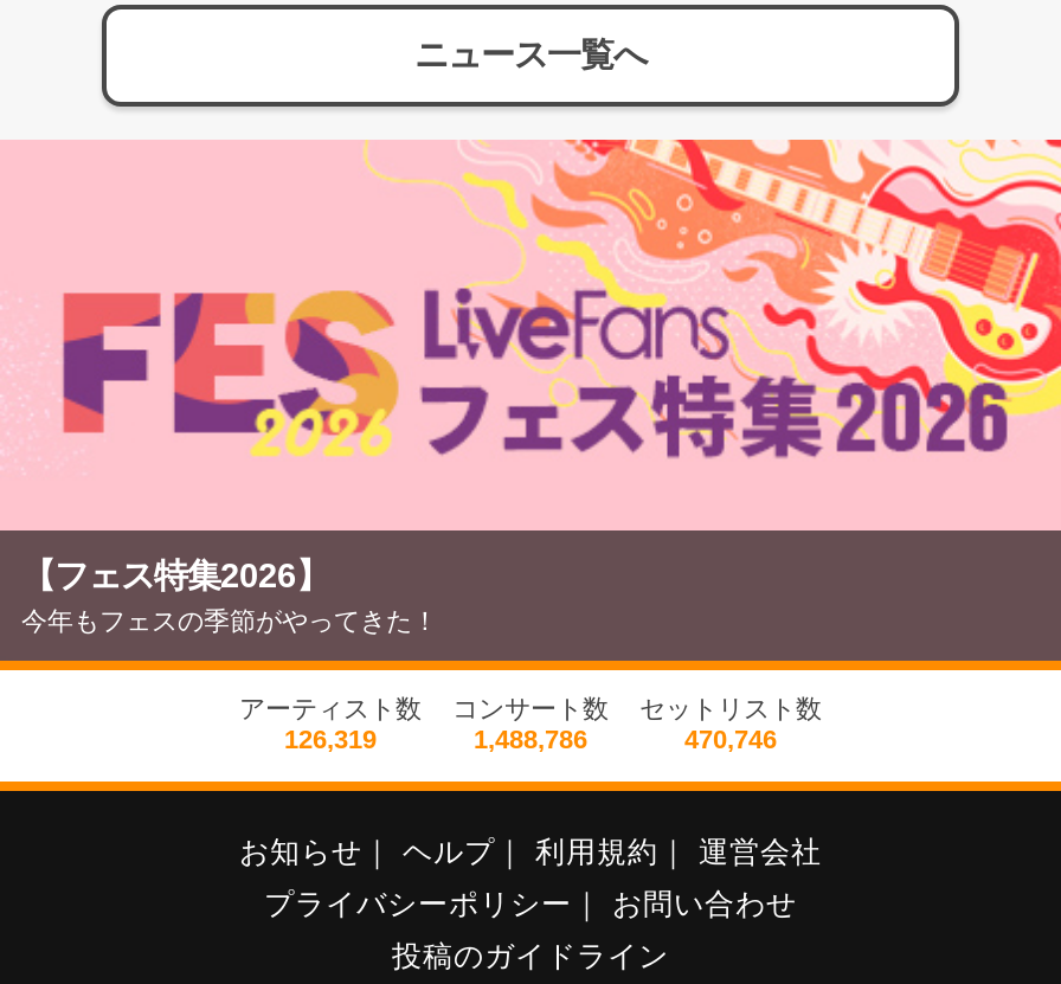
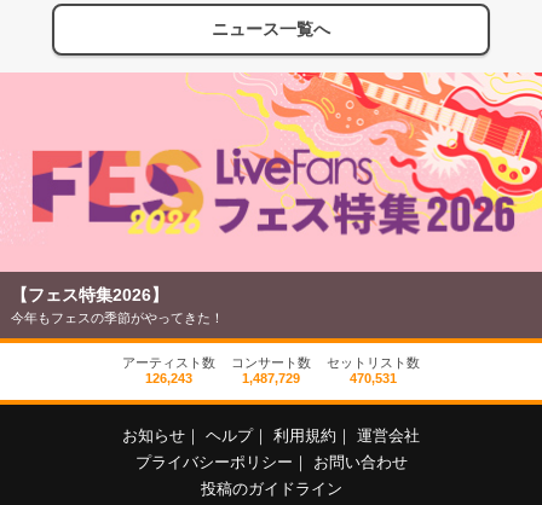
[284,725,377,753] 126,319 -> [145,371,192,385] 126,243
[474,725,587,753] 1,488,786 -> [242,371,300,385] 1,487,729
[684,725,777,753] 470,746 -> [350,371,397,385] 470,531

